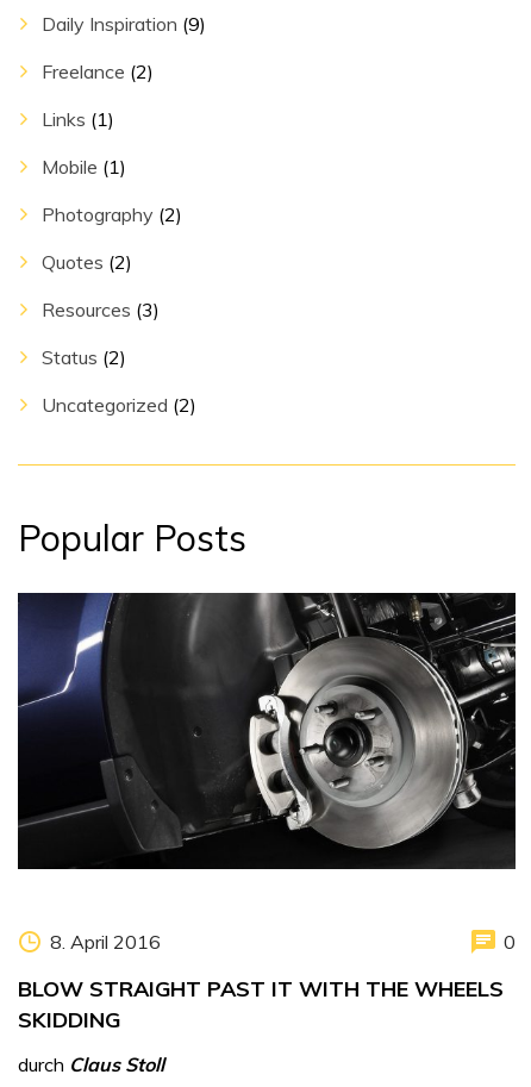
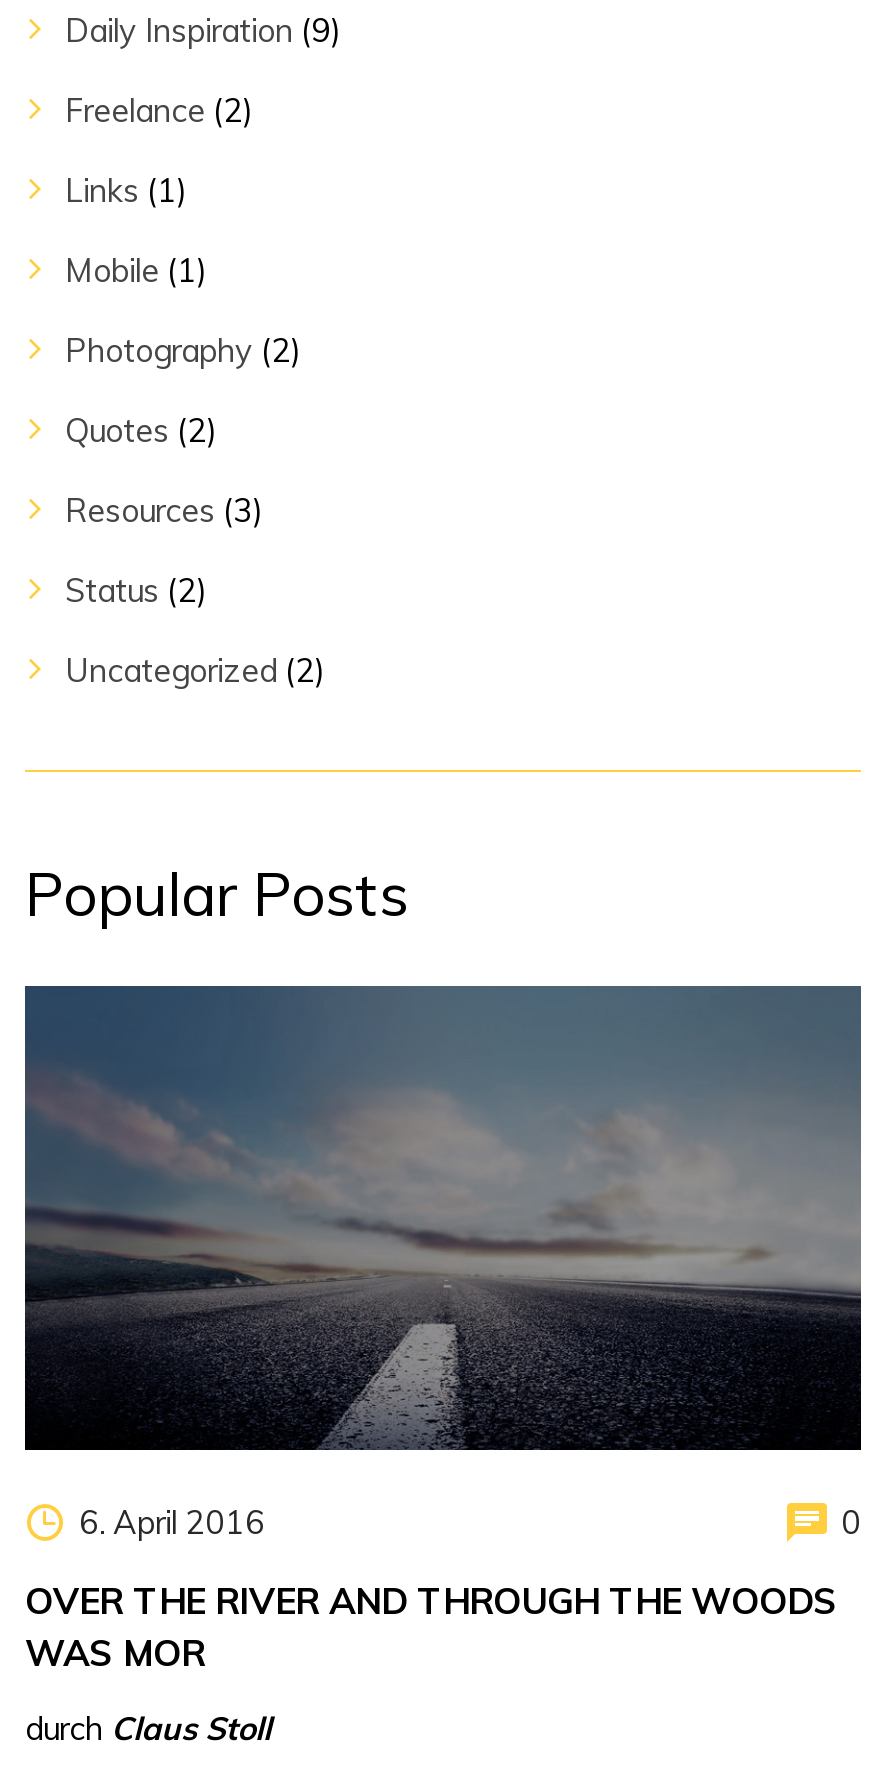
[18,592,517,869] [image] -> [25,984,863,1450] [image]
[50,930,161,954] 8. April 2016 -> [79,1502,265,1542] 6. April 2016
[18,975,504,1033] BLOW STRAIGHT PAST IT WITH THE WHEELS | SKIDDING -> [25,1578,837,1676] OVER THE RIVER AND THROUGH THE WOODS | WAS MOR

